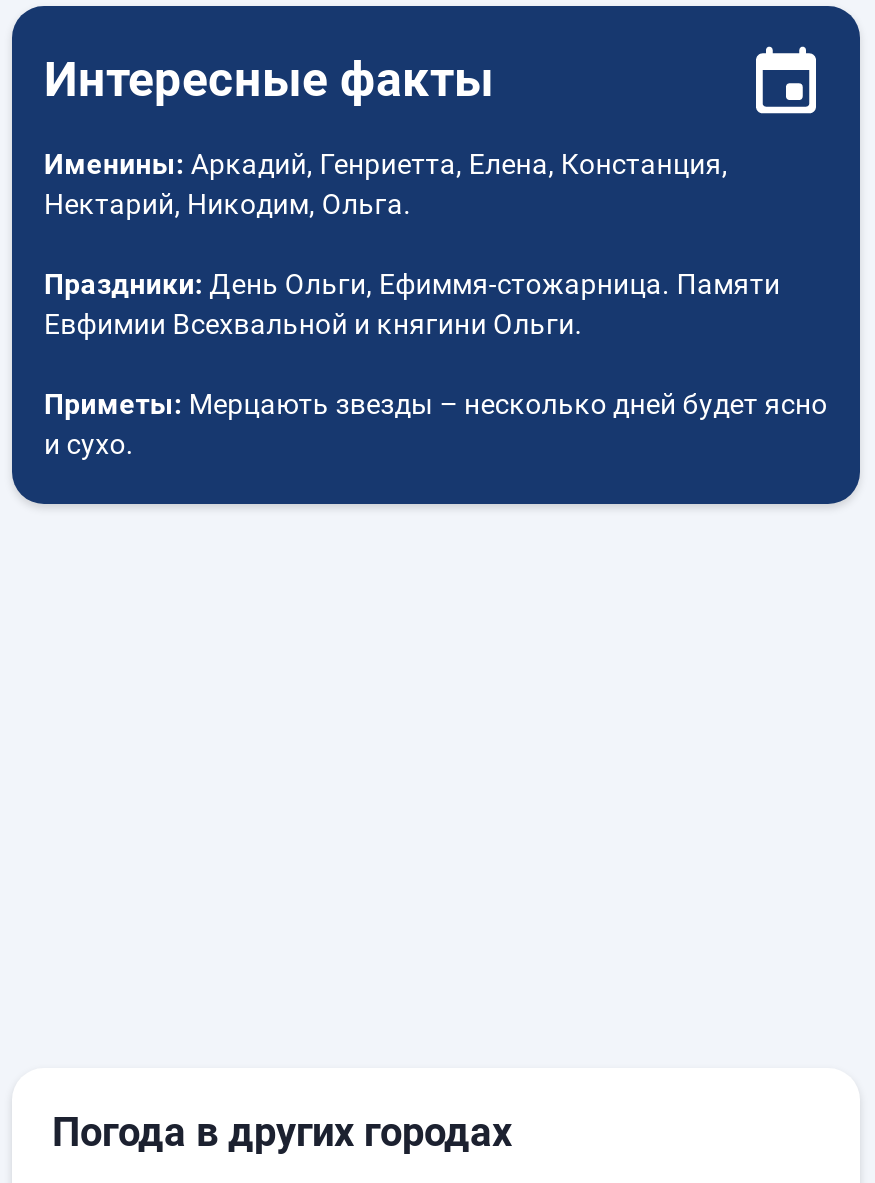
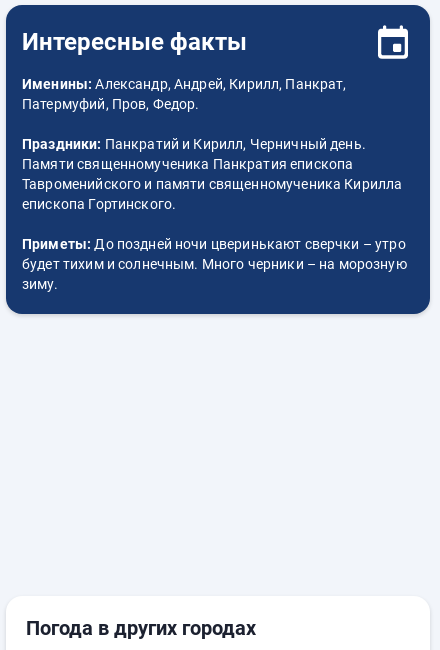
[44,148,728,220] Именины: Аркадий, Генриетта, Елена, Констанция, | Нектарий, Никодим, Ольга. -> [22,76,347,112] Именины: Александр, Андрей, Кирилл, Панкрат, | Патермуфий, Пров, Федор.
[44,268,780,340] Праздники: День Ольги, Ефиммя-стожарница. Памяти | Евфимии Всехвальной и княгини Ольги. -> [22,136,402,212] Праздники: Панкратий и Кирилл, Черничный день. | Памяти священномученика Панкратия епископа | Тавроменийского и памяти священномученика Кирилла | епископа Гортинского.
[44,388,828,460] Приметы: Мерцають звезды – несколько дней будет ясно | и сухо. -> [22,236,407,292] Приметы: До поздней ночи цверинькают сверчки – утро | будет тихим и солнечным. Много черники – на морозную | зиму.

